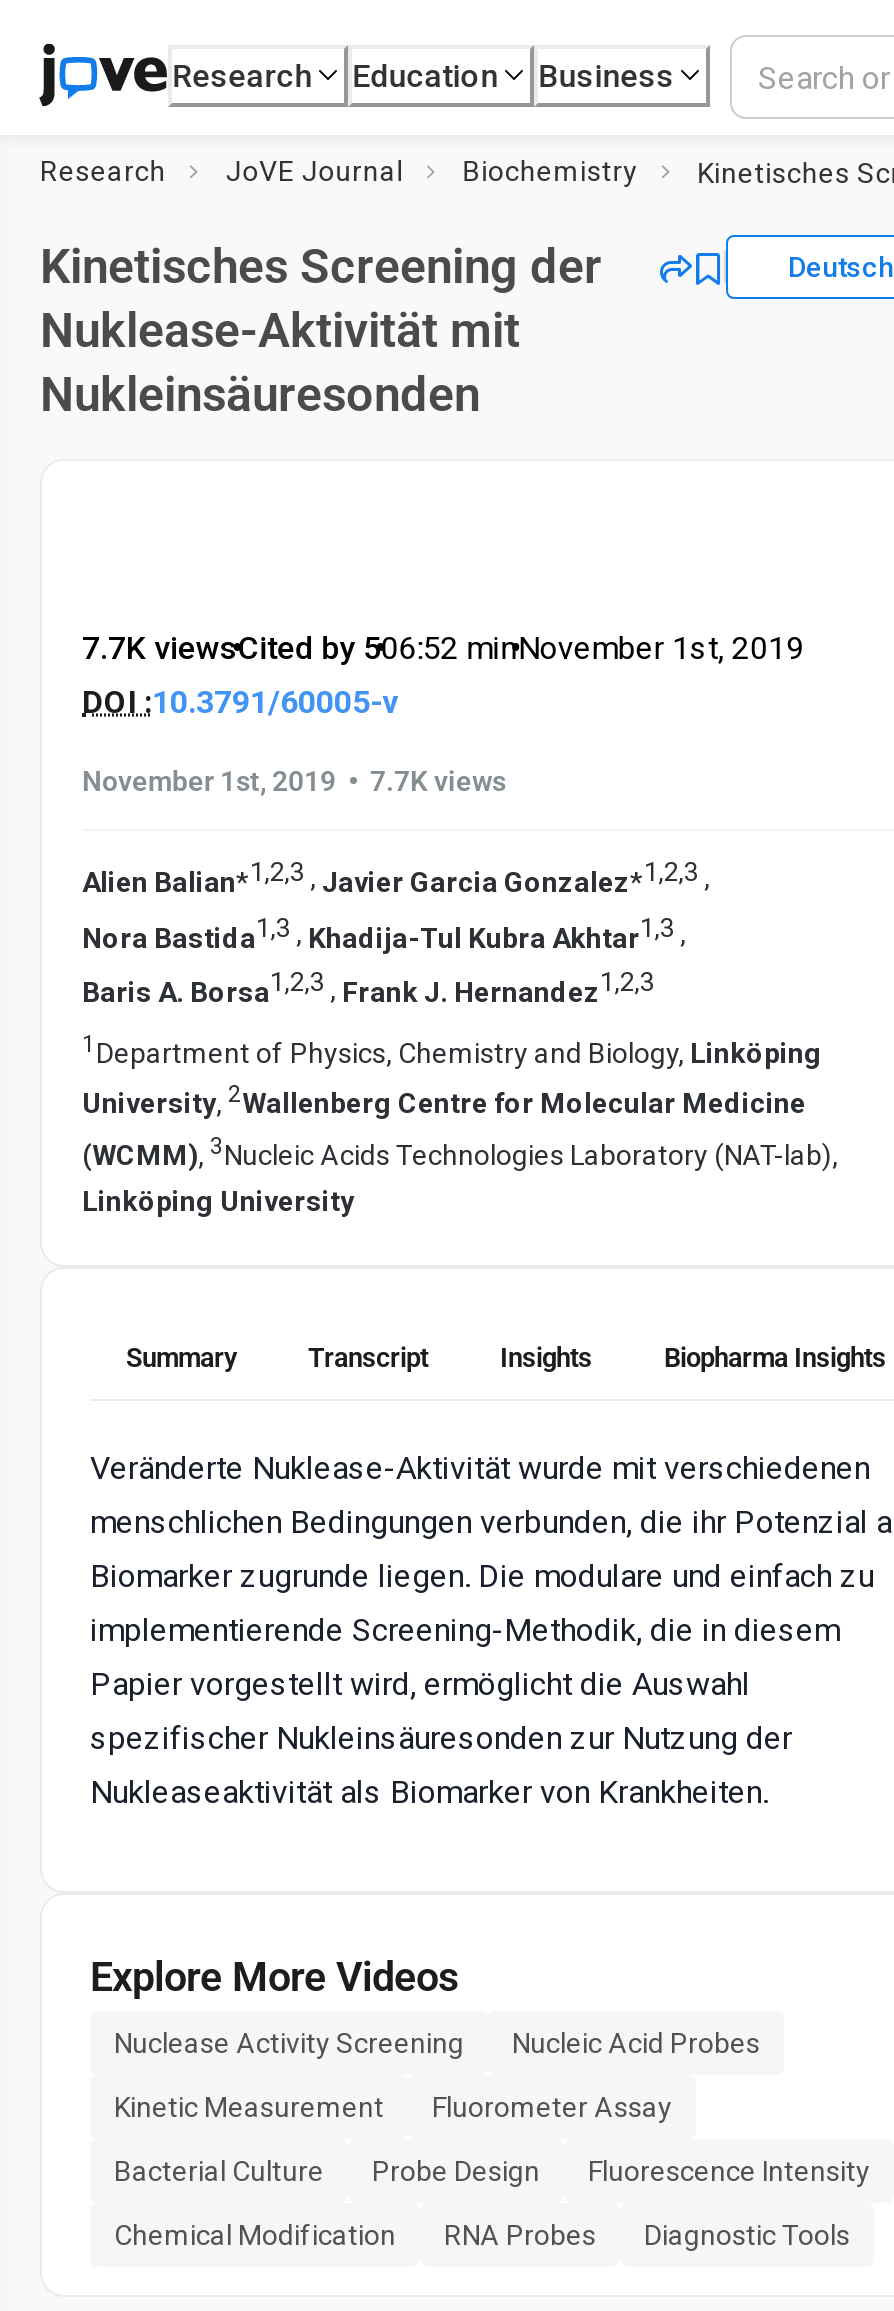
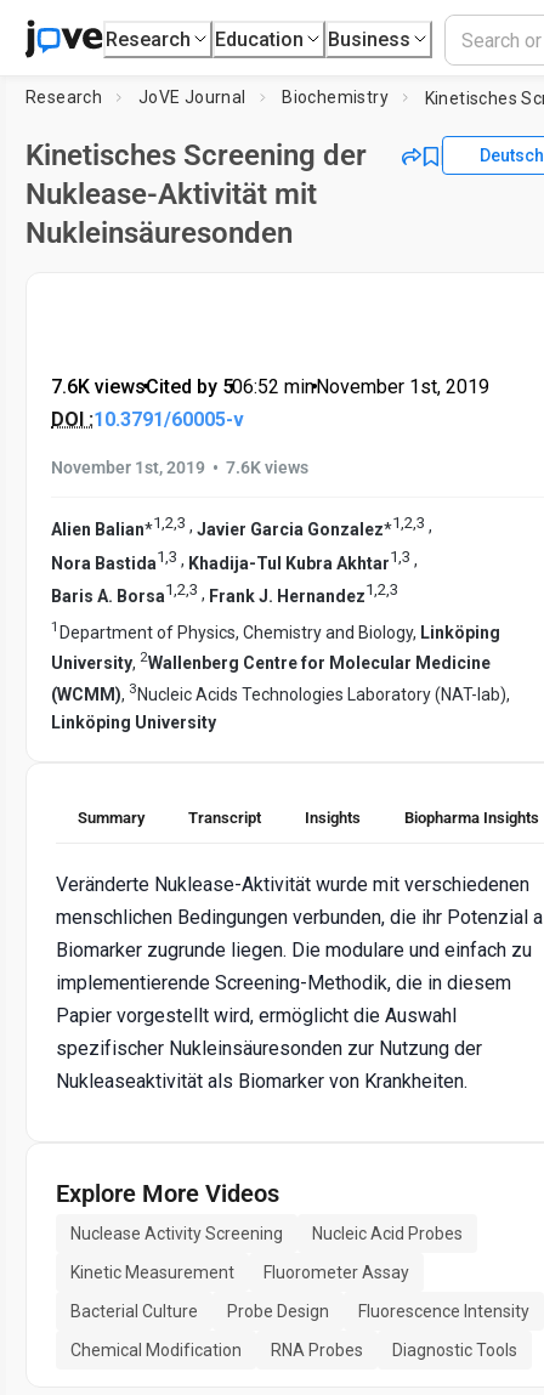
[82,629,238,667] 7.7K views -> [51,375,146,398] 7.6K views
[82,761,506,801] November 1st, 2019 • 7.7K views -> [51,455,308,480] November 1st, 2019 • 7.6K views

